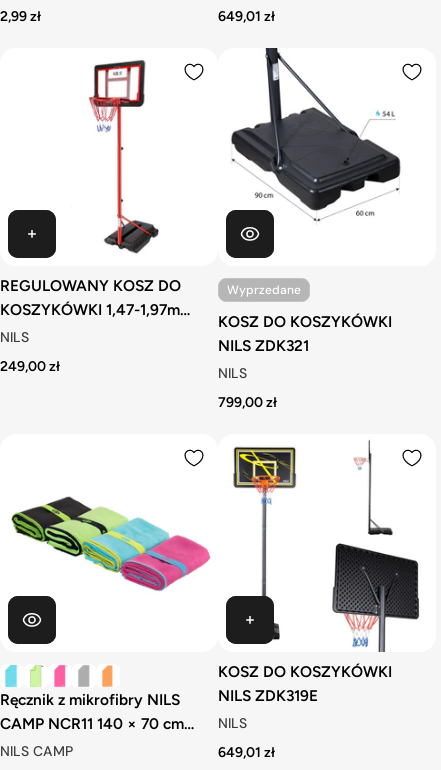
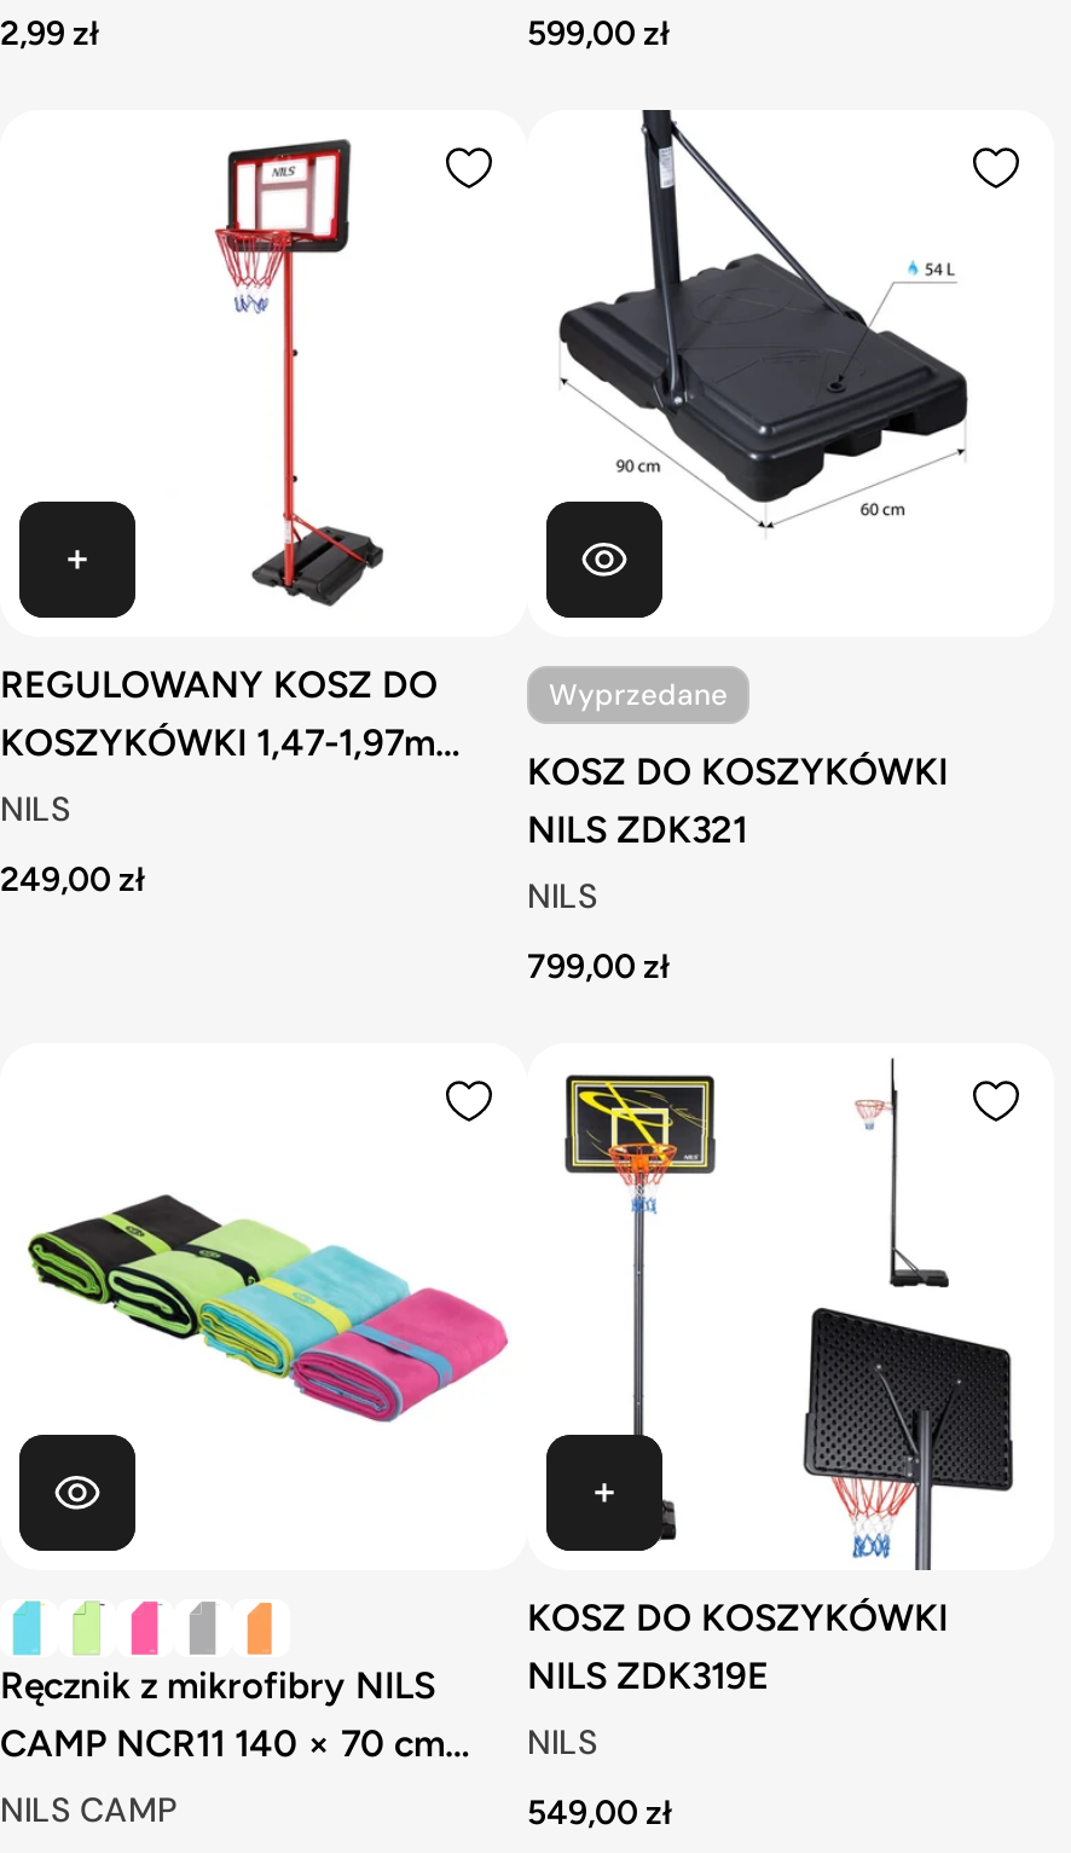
[218,8,275,25] 649,01 zł -> [527,14,670,55] 599,00 zł
[218,744,275,761] 649,01 zł -> [527,1793,672,1834] 549,00 zł

